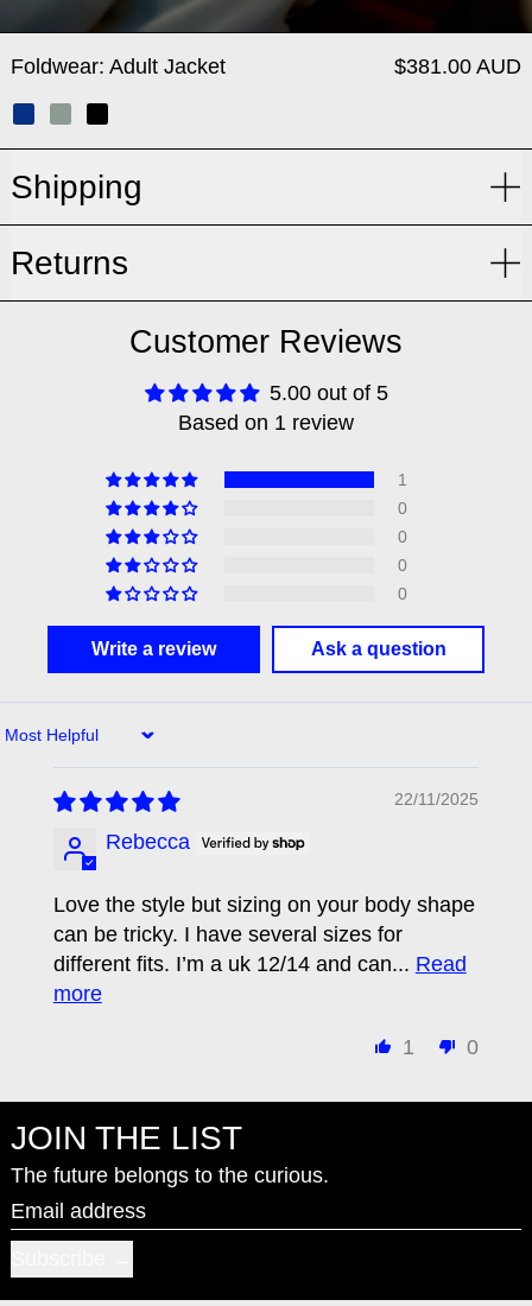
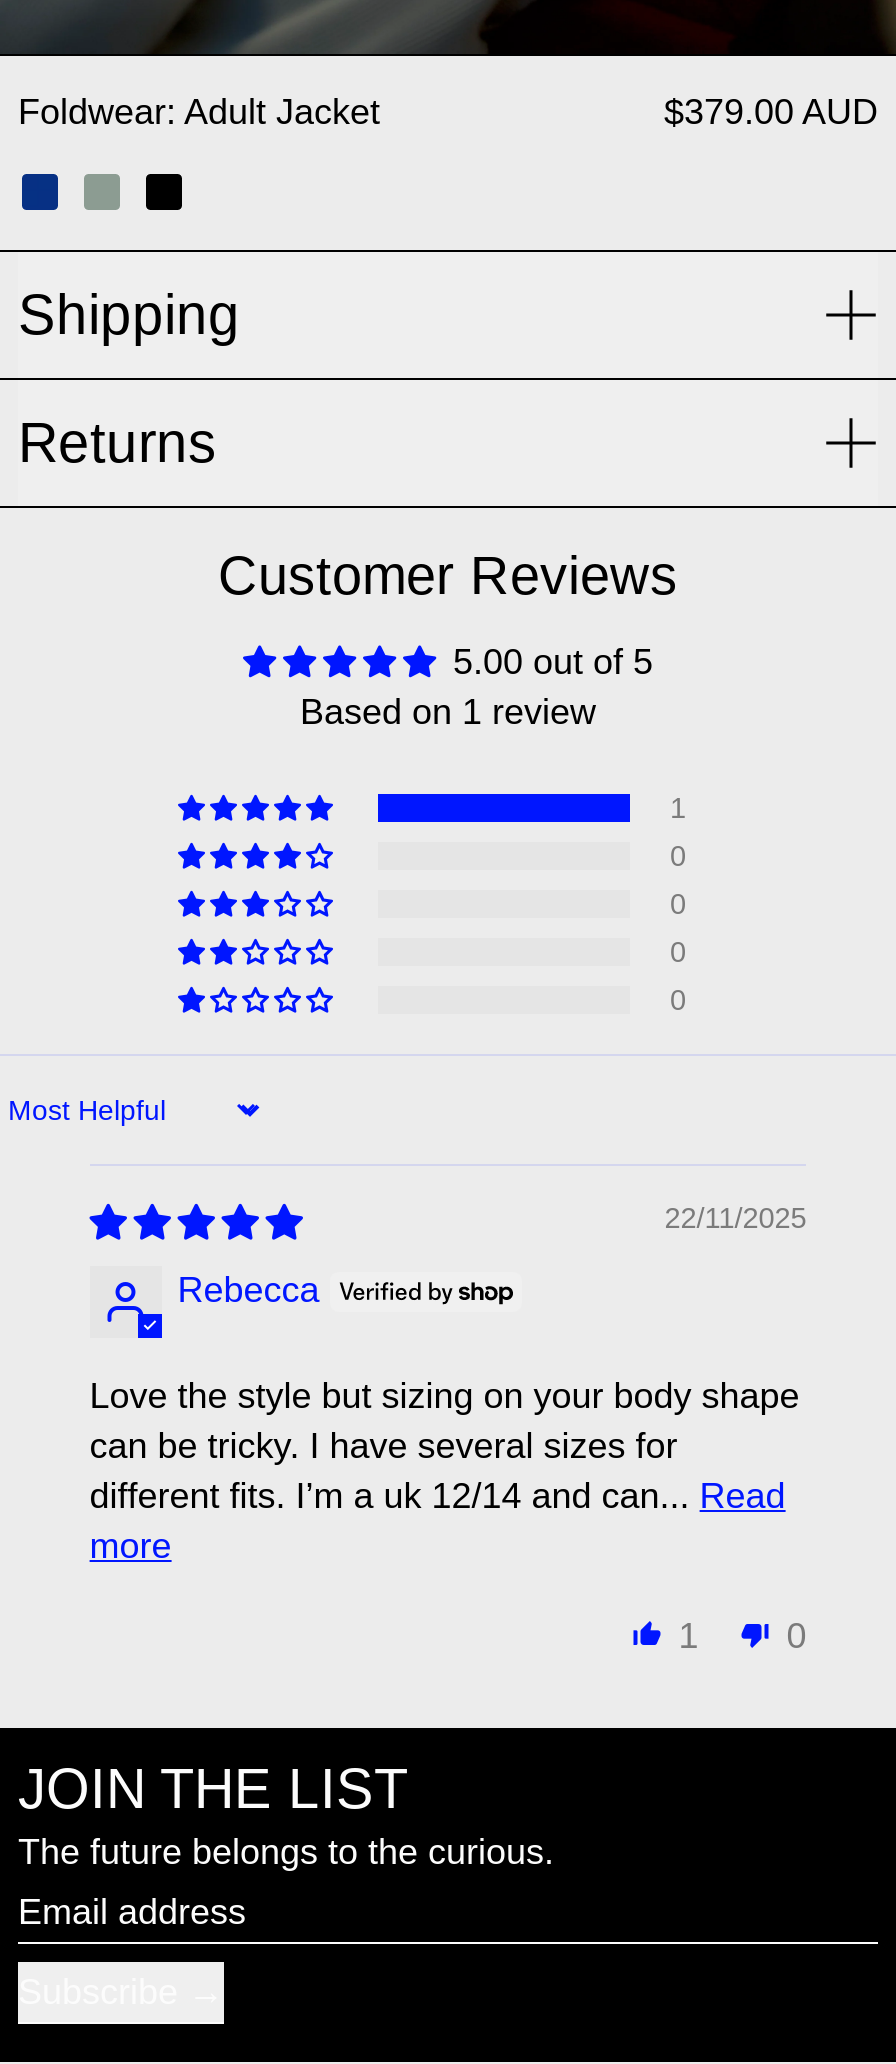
[394,54,521,78] $381.00 AUD -> [664,91,878,131] $379.00 AUD
[91,638,446,658] Write a review | Ask a question -> none

